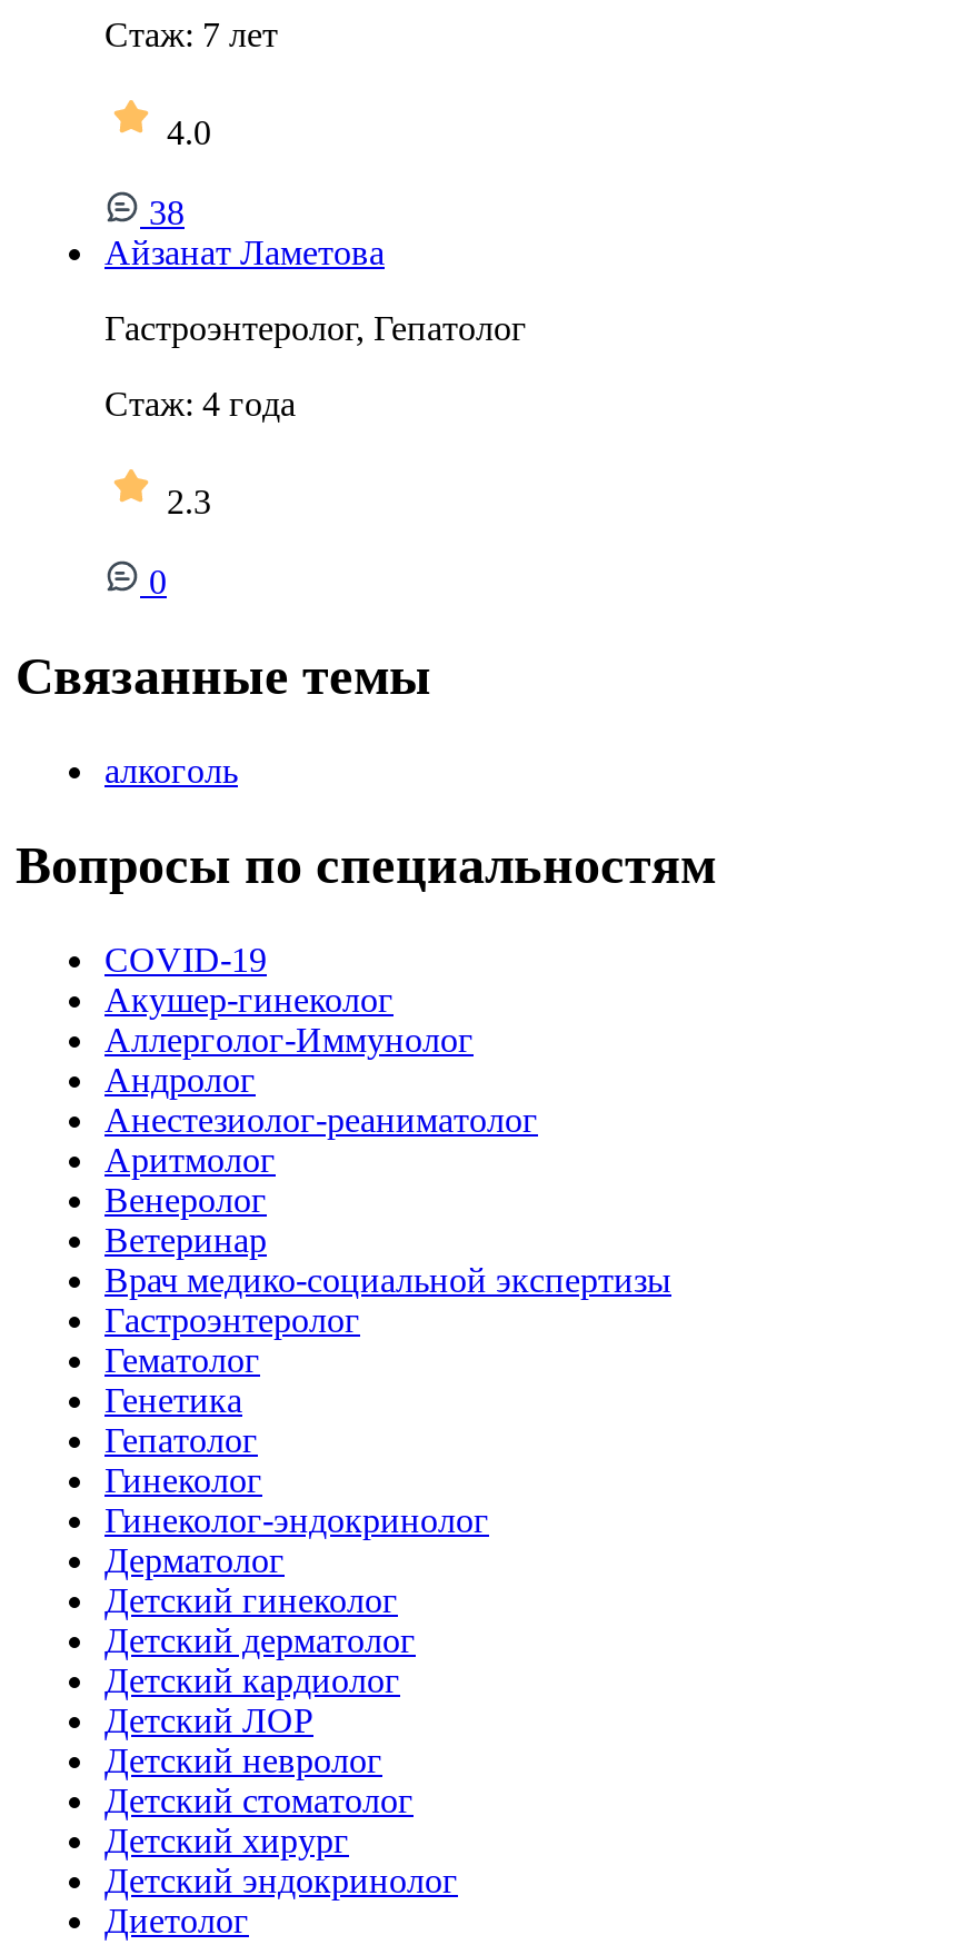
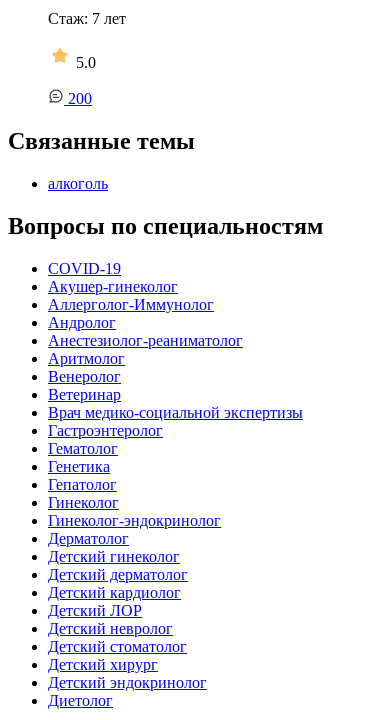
[104,114,527,601] 4.0 | 38 | Айзанат Ламетова | Гастроэнтеролог, Гепатолог | Стаж: 4 года | 2.3 | 0 -> [68,54,96,107] 5.0 | 200

